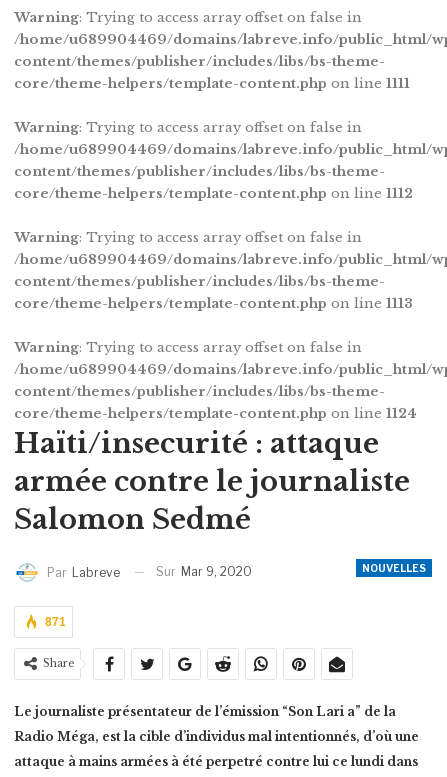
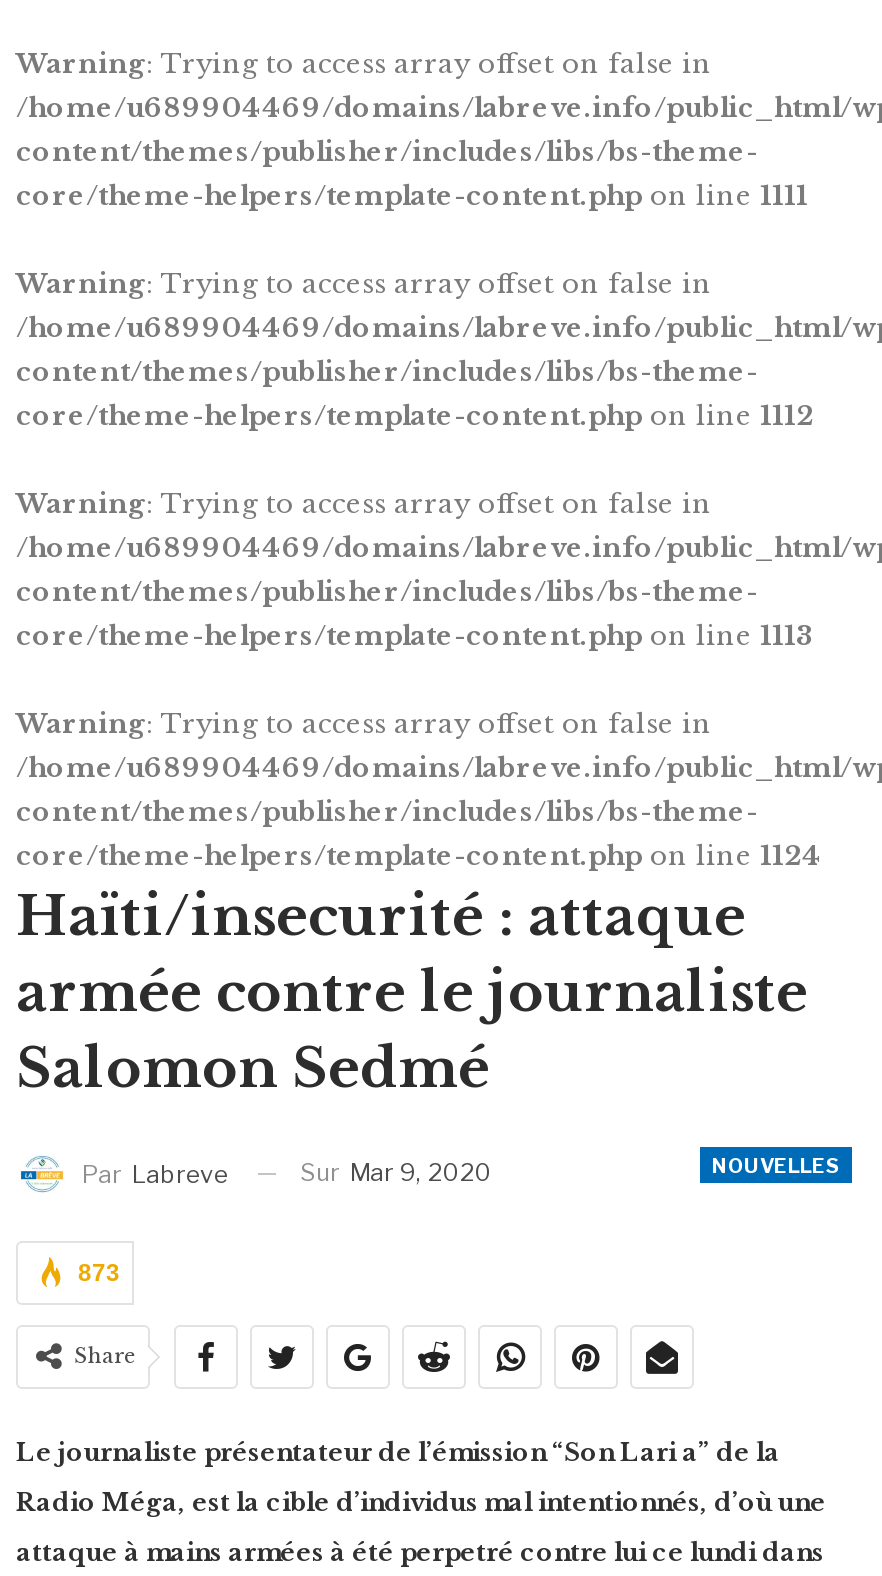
[45,615,66,629] 871 -> [78,1259,120,1287] 873

